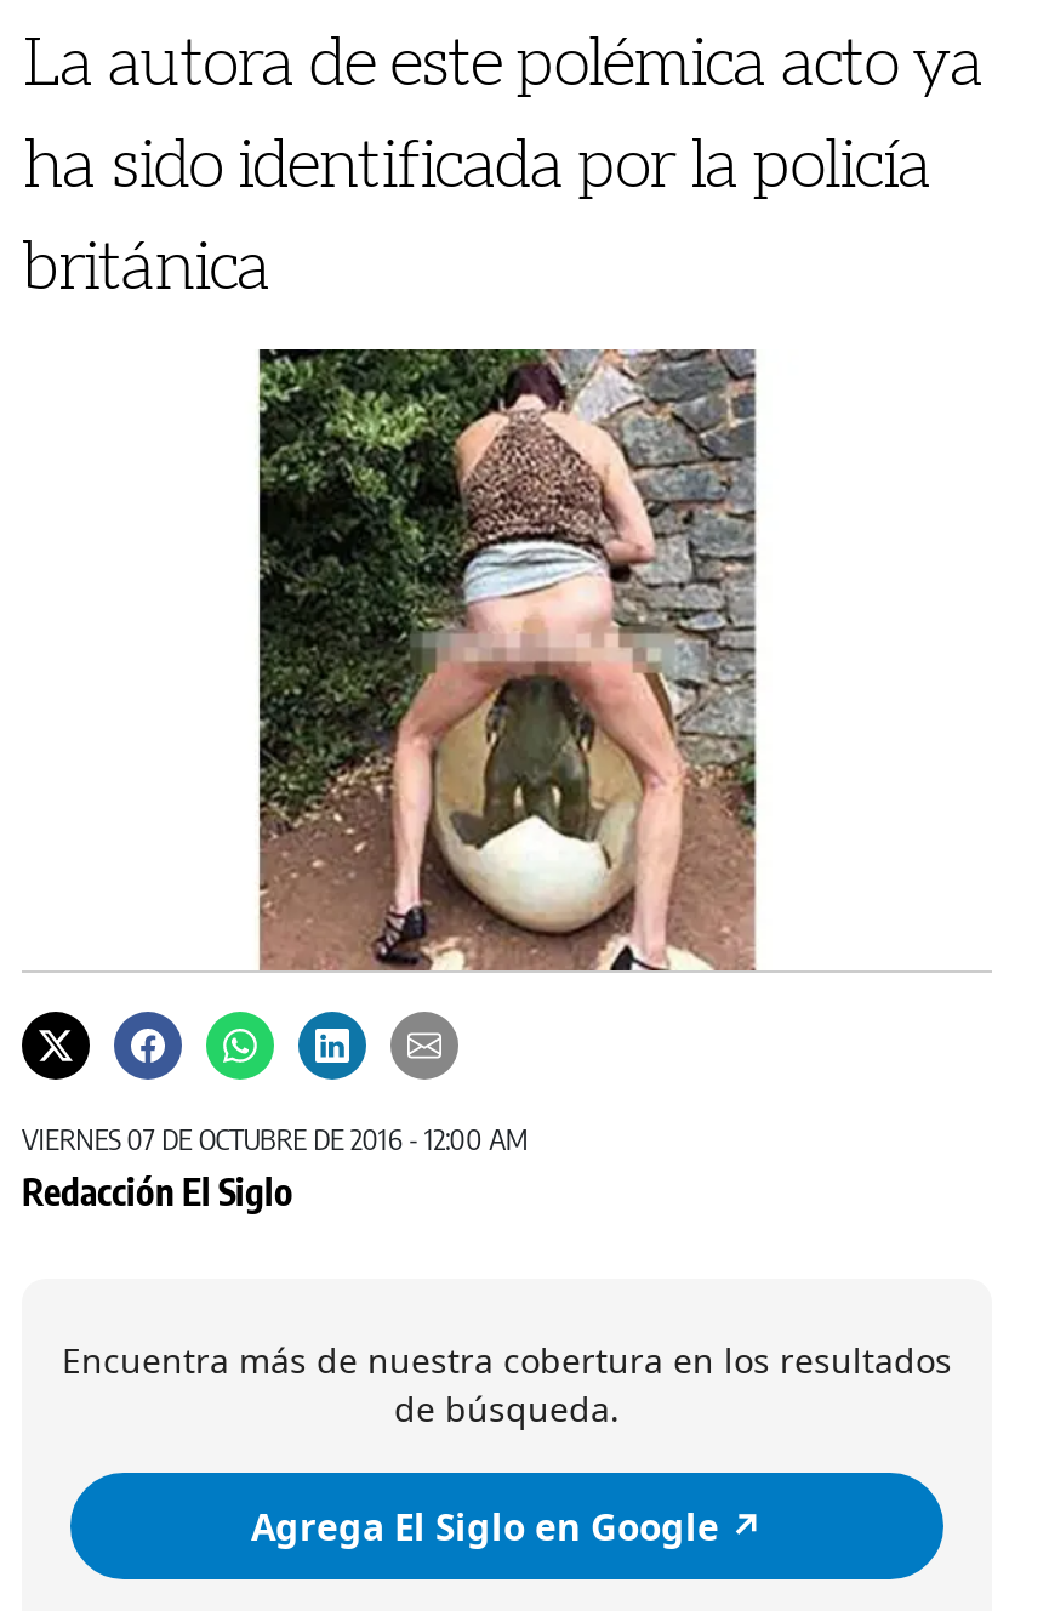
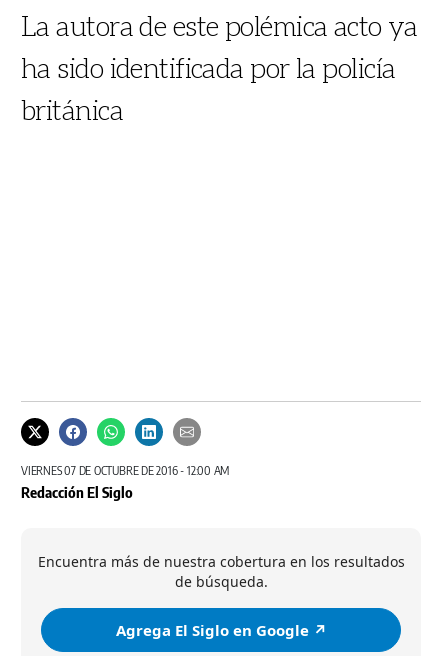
[257,347,759,973] [image] -> none

